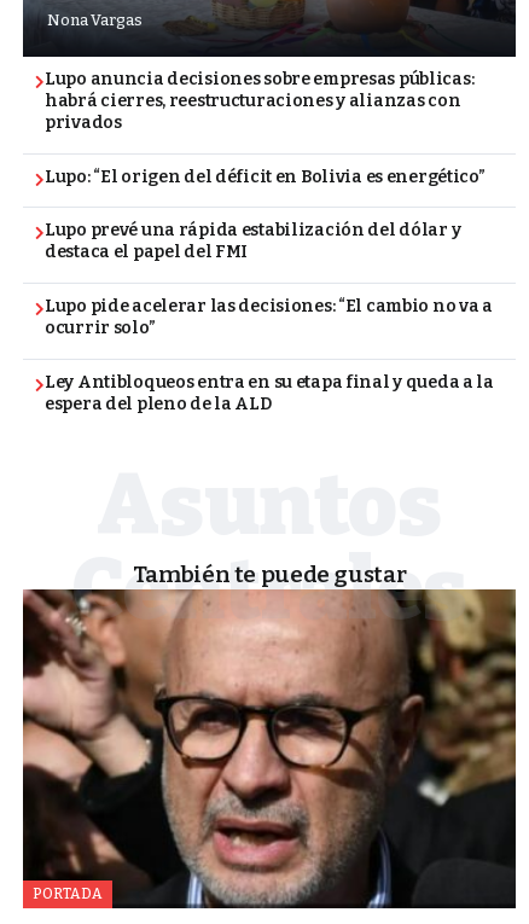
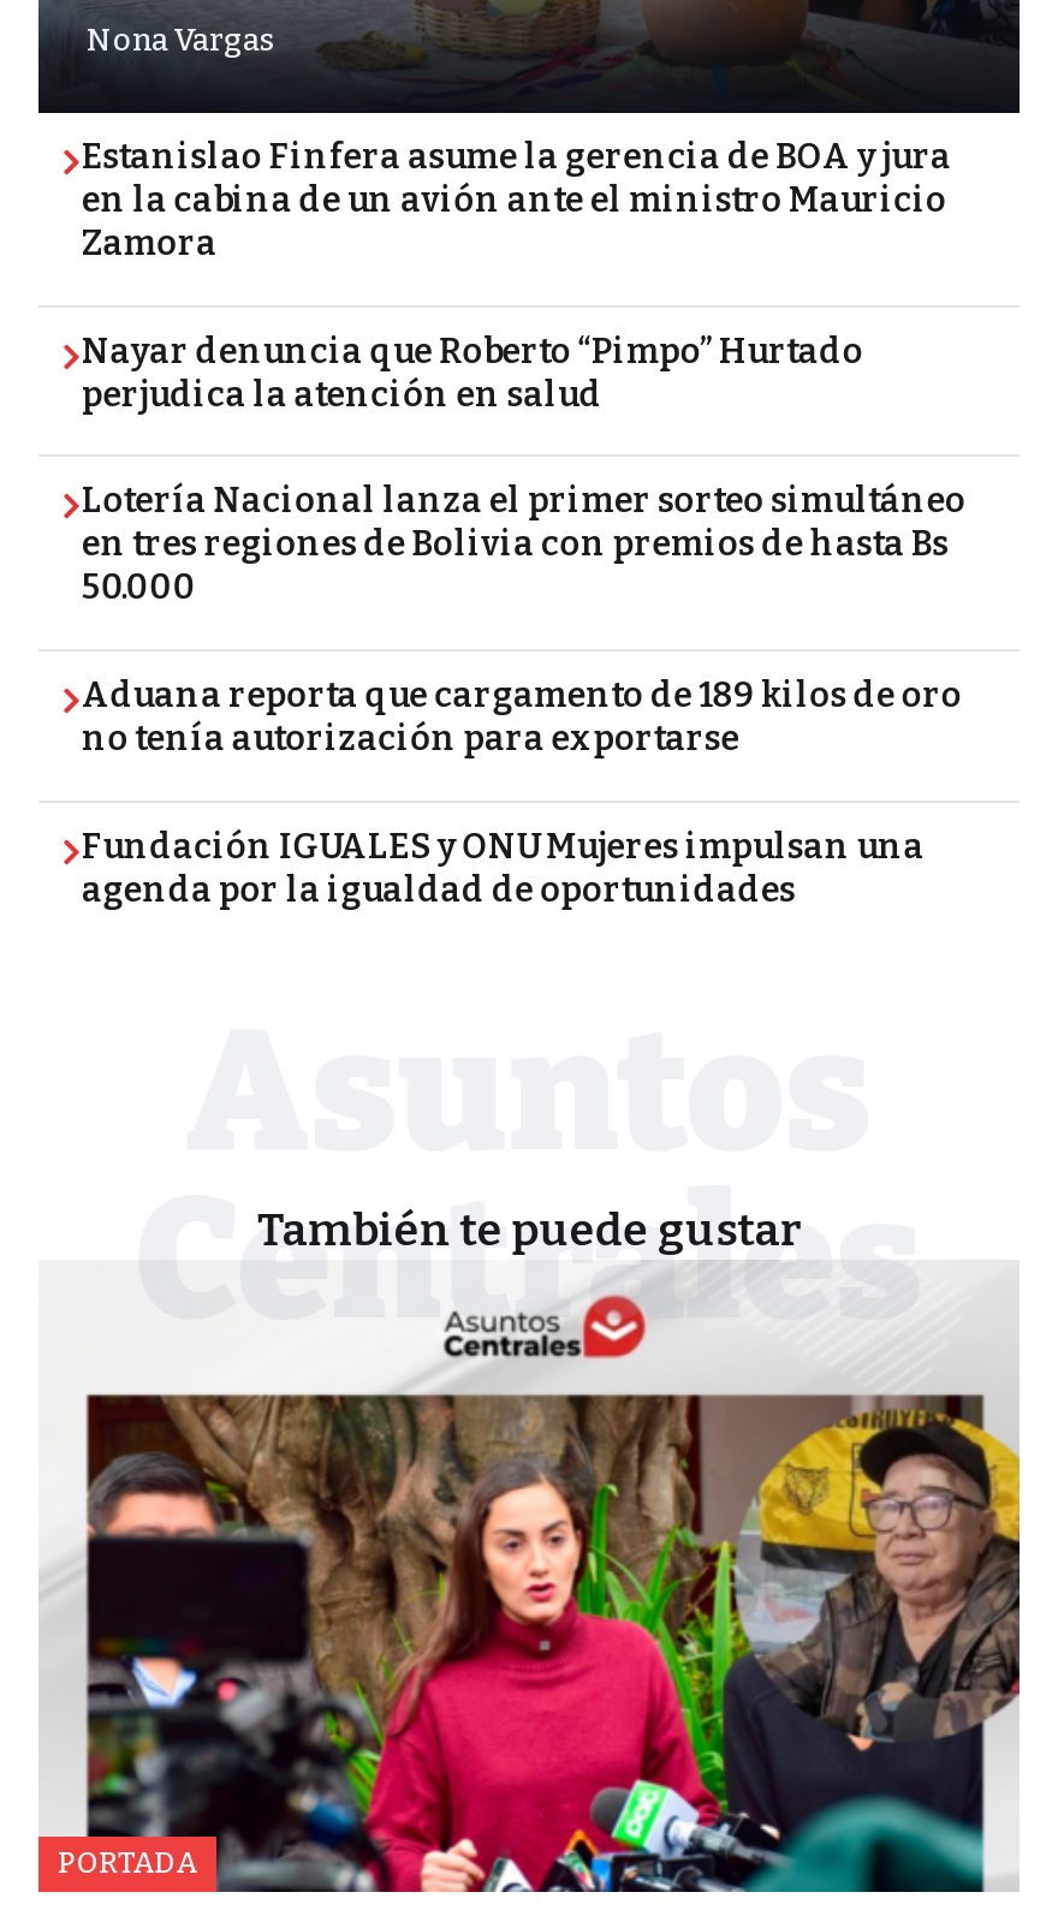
[45,69,474,133] Lupo anuncia decisiones sobre empresas públicas: | habrá cierres, reestructuraciones y alianzas con | privados -> [82,137,952,264] Estanislao Finfera asume la gerencia de BOA y jura | en la cabina de un avión ante el ministro Mauricio | Zamora
[45,166,485,187] Lupo: “El origen del déficit en Bolivia es energético” -> [82,331,863,415] Nayar denuncia que Roberto “Pimpo” Hurtado | perjudica la atención en salud
[45,220,461,263] Lupo prevé una rápida estabilización del dólar y | destaca el papel del FMI -> [82,482,966,609] Lotería Nacional lanza el primer sorteo simultáneo | en tres regiones de Bolivia con premios de hasta Bs | 50.000
[45,296,493,338] Lupo pide acelerar las decisiones: “El cambio no va a | ocurrir solo” -> [82,676,962,760] Aduana reporta que cargamento de 189 kilos de oro | no tenía autorización para exportarse
[45,372,494,414] Ley Antibloqueos entra en su etapa final y queda a la | espera del pleno de la ALD -> [82,826,925,911] Fundación IGUALES y ONU Mujeres impulsan una | agenda por la igualdad de oportunidades
[22,588,517,910] [image] -> [38,1260,1022,1894] [image]

